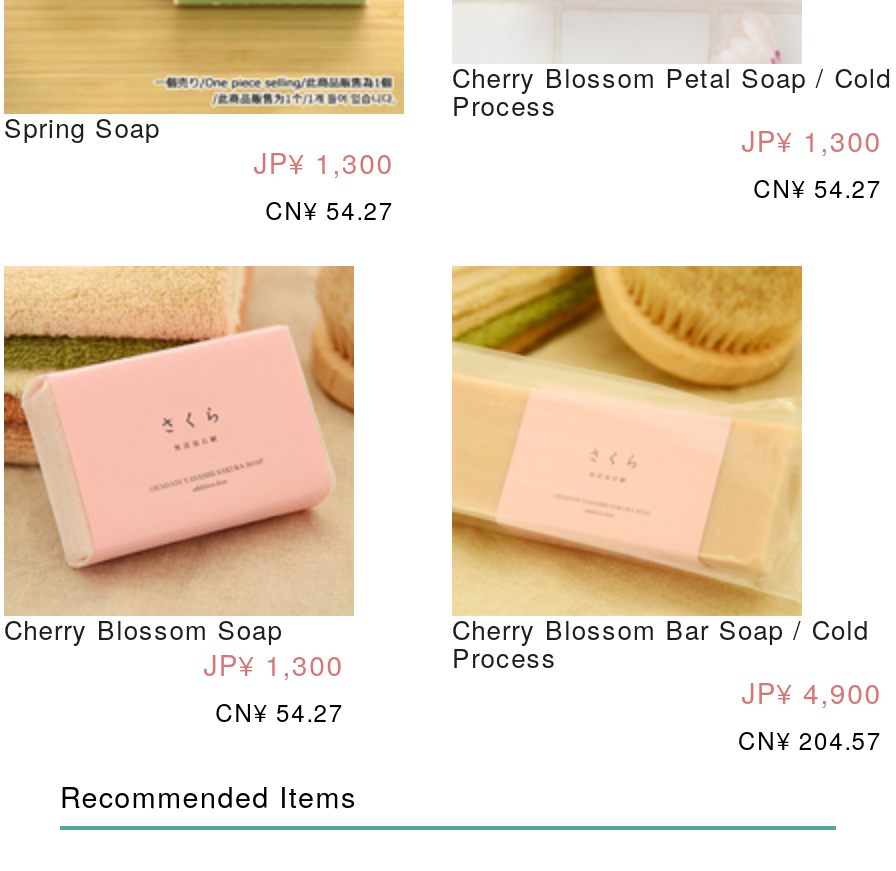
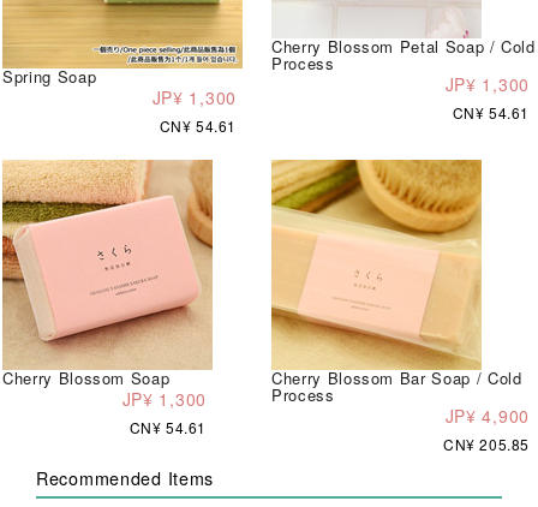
[753,169,882,203] CN¥ 54.27 -> [452,102,530,122] CN¥ 54.61
[265,191,394,225] CN¥ 54.27 -> [159,115,237,135] CN¥ 54.61
[215,693,344,727] CN¥ 54.27 -> [129,417,207,437] CN¥ 54.61
[738,721,882,755] CN¥ 204.57 -> [443,433,530,454] CN¥ 205.85

